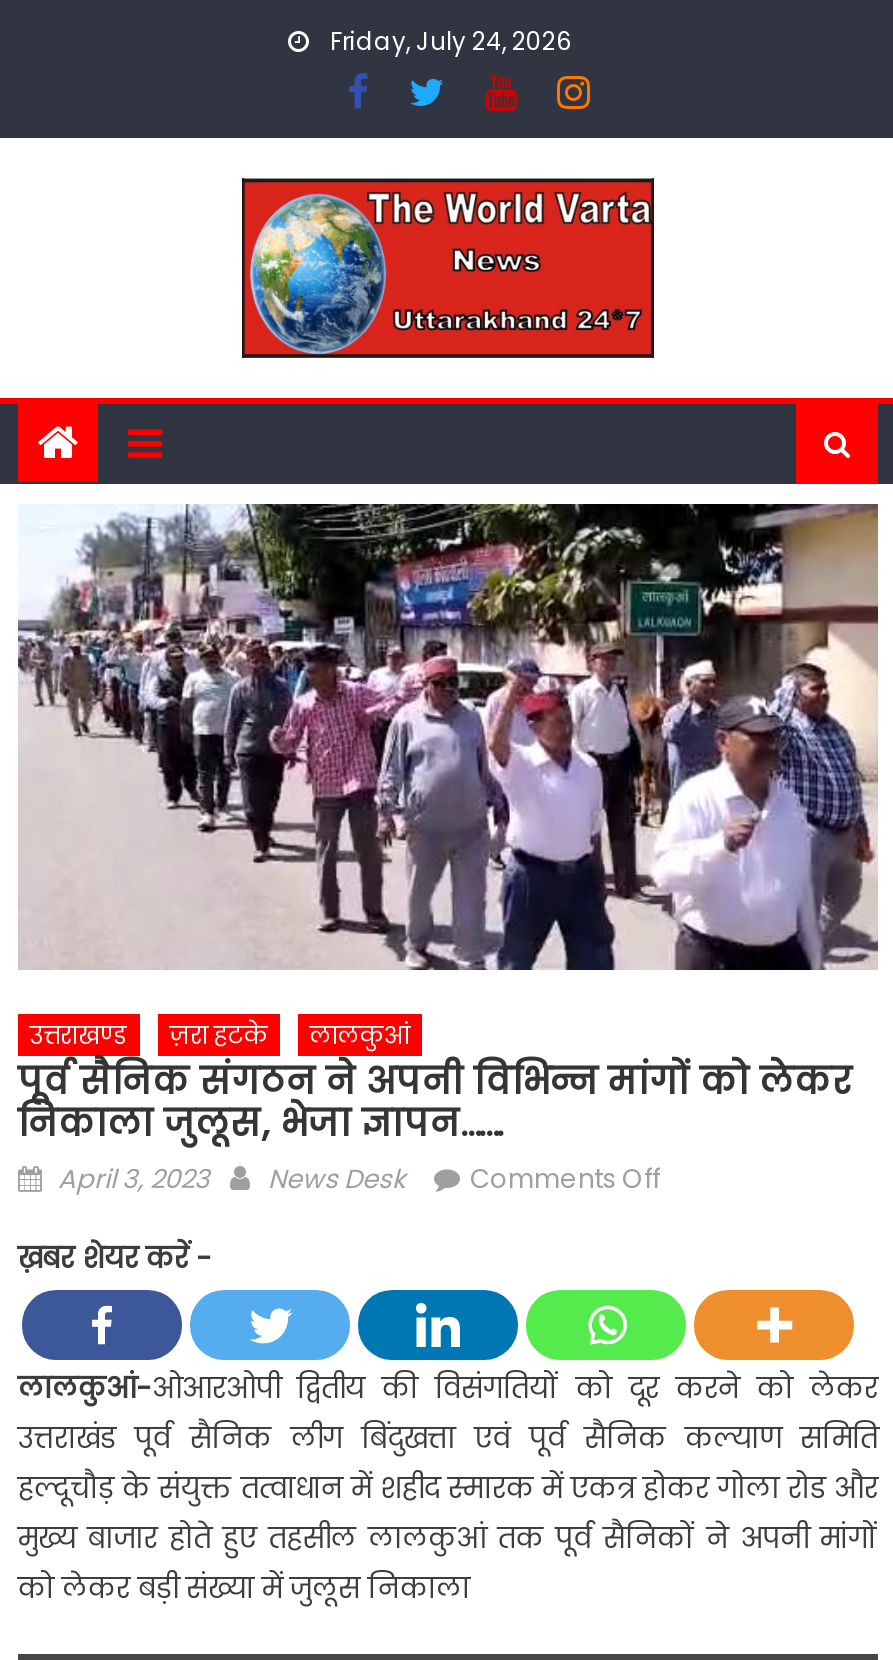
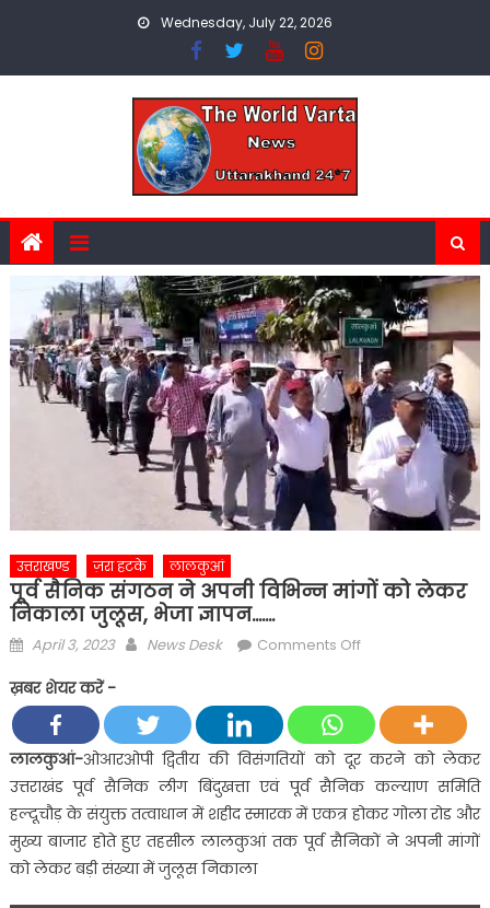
[324,24,572,58] Friday, July 24, 2026 -> [157,13,332,32] Wednesday, July 22, 2026

